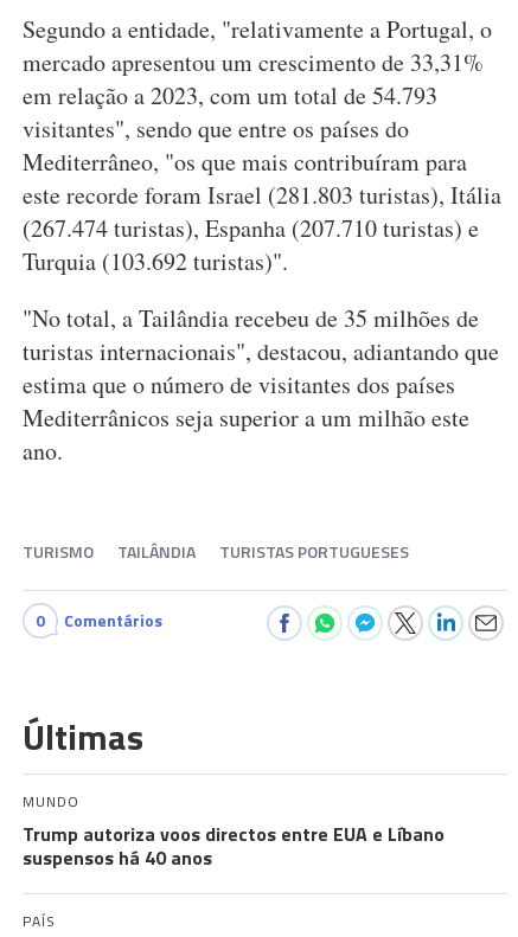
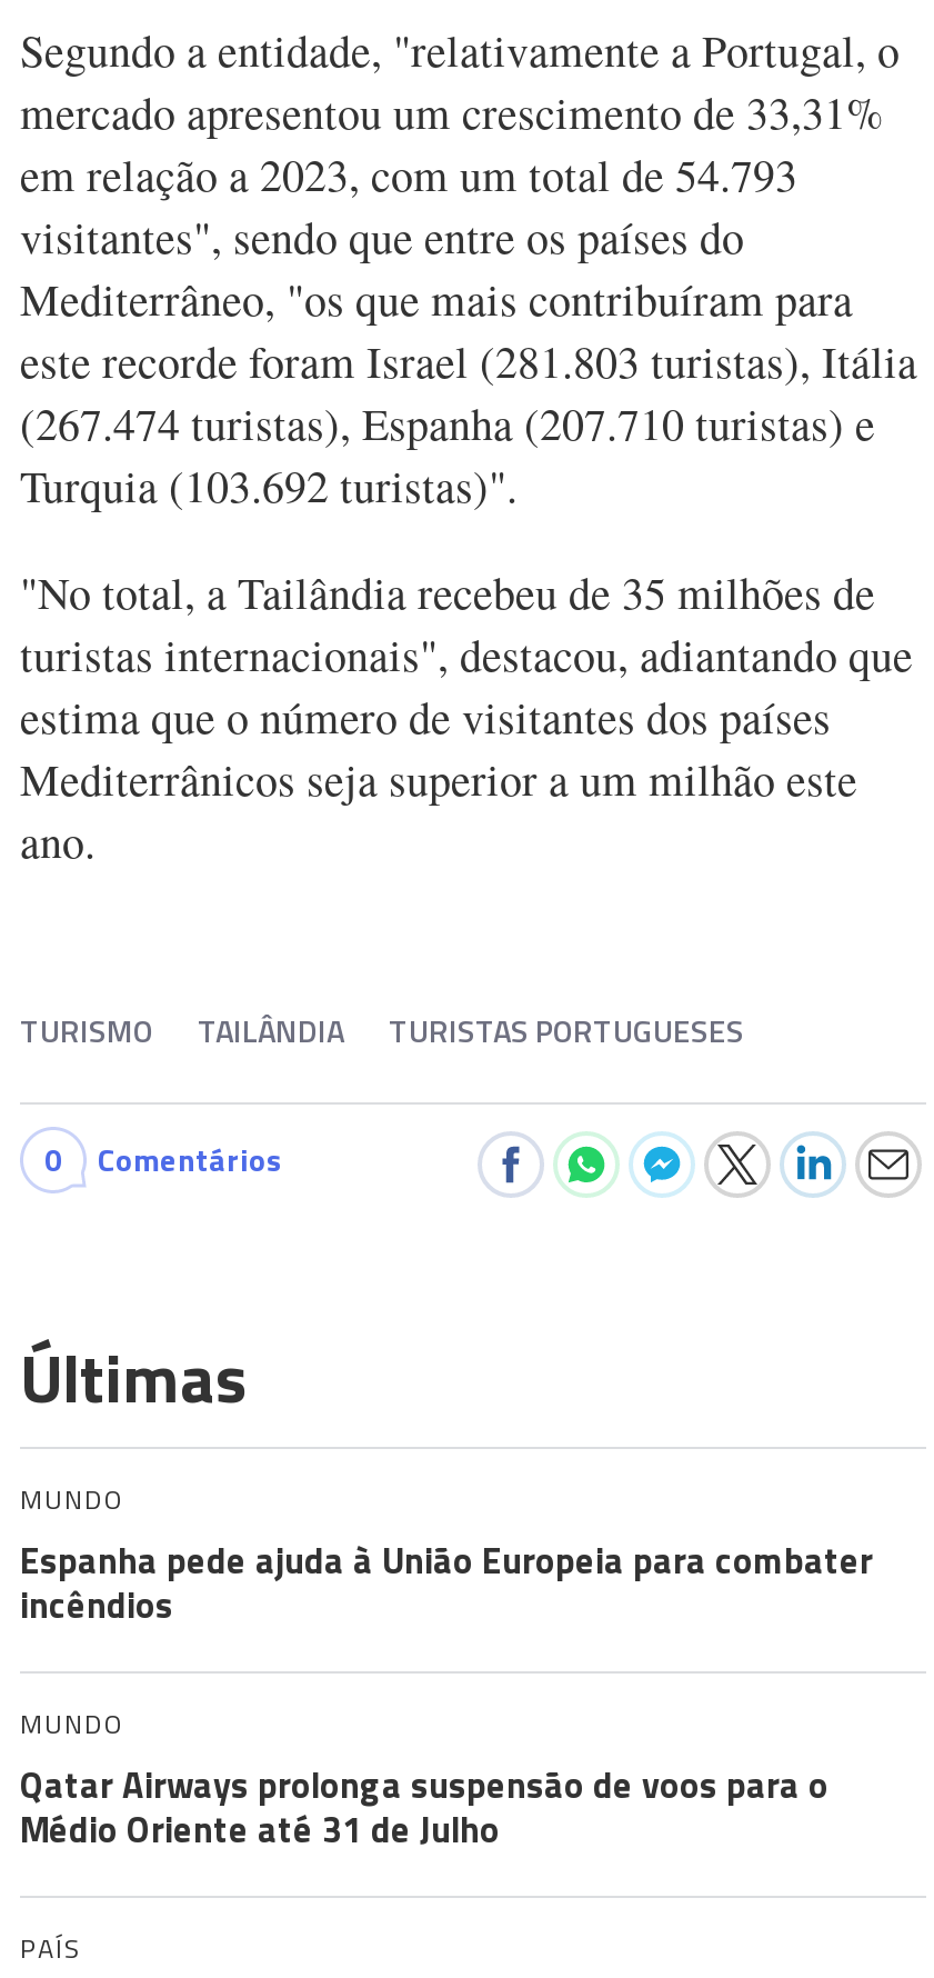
[23,820,445,872] Trump autoriza voos directos entre EUA e Líbano | suspensos há 40 anos -> [20,1534,873,1856] Espanha pede ajuda à União Europeia para combater | incêndios | MUNDO | Qatar Airways prolonga suspensão de voos para o | Médio Oriente até 31 de Julho

